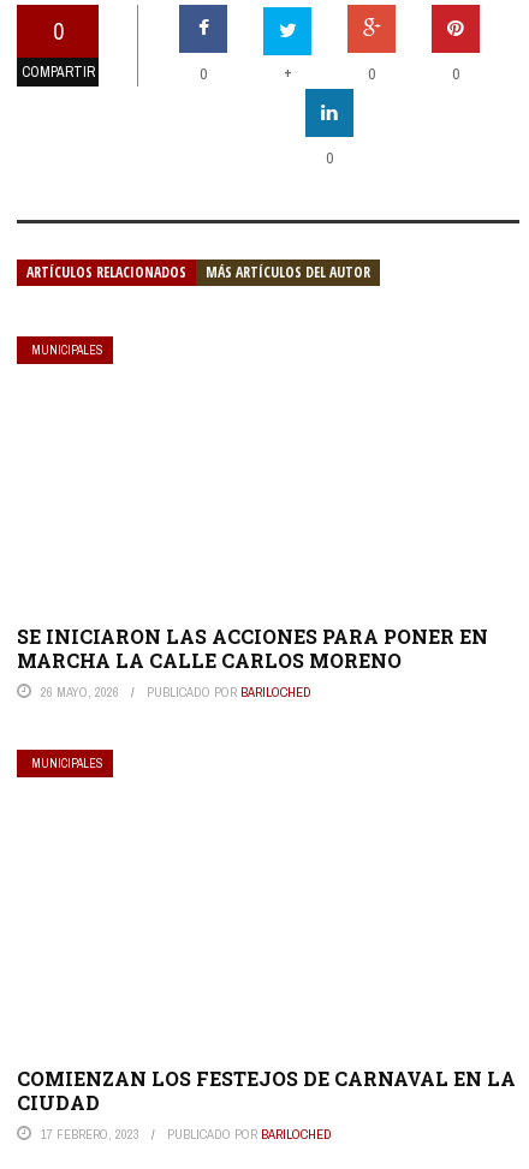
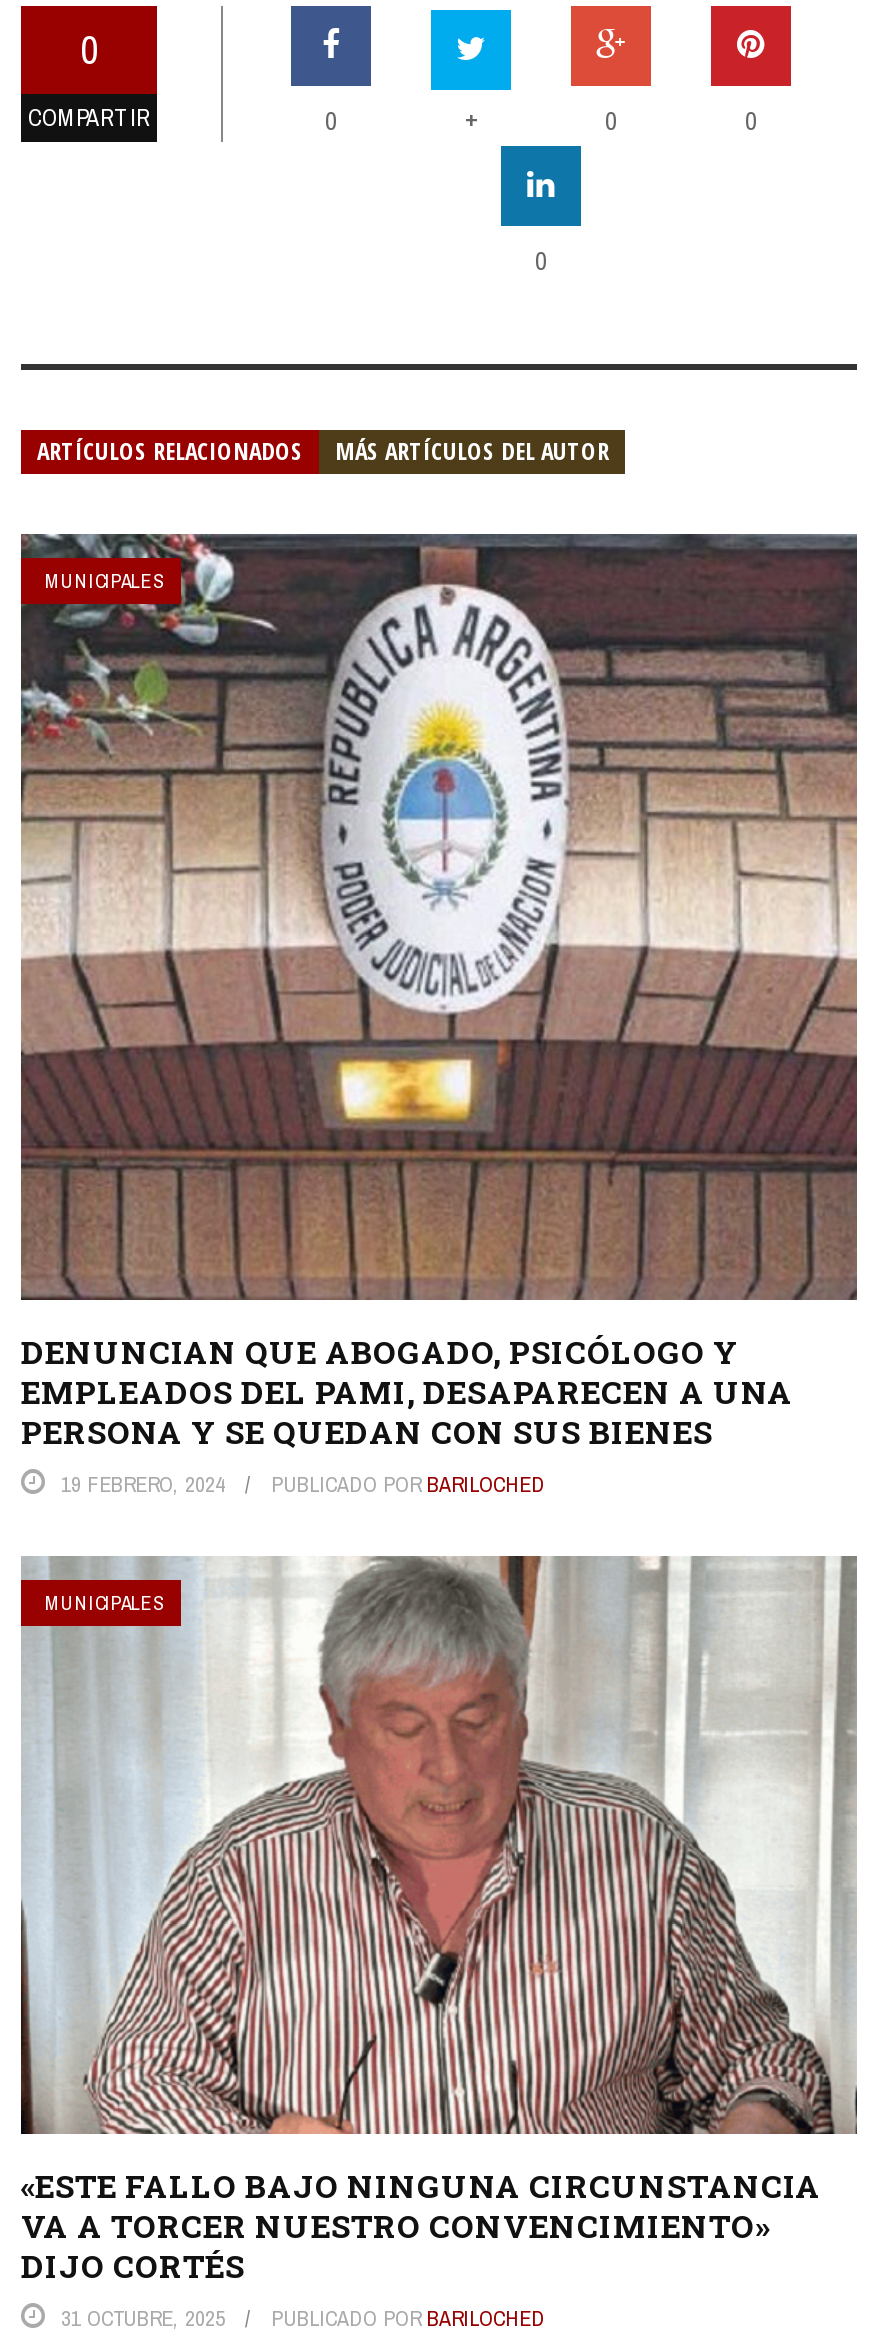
none -> [19,532,859,1302] [image]
[17,623,488,700] SE INICIARON LAS ACCIONES PARA PONER EN | MARCHA LA CALLE CARLOS MORENO | 26 MAYO, 2026 -> [21,1330,793,1498] DENUNCIAN QUE ABOGADO, PSICÓLOGO Y | EMPLEADOS DEL PAMI, DESAPARECEN A UNA | PERSONA Y SE QUEDAN CON SUS BIENES | 19 FEBRERO, 2024
none -> [19,1554,859,2090] [image]
[17,1066,516,1142] COMIENZAN LOS FESTEJOS DE CARNAVAL EN LA | CIUDAD | 17 FEBRERO, 2023 -> [21,2163,821,2331] «ESTE FALLO BAJO NINGUNA CIRCUNSTANCIA | VA A TORCER NUESTRO CONVENCIMIENTO» | DIJO CORTÉS | 31 OCTUBRE, 2025

